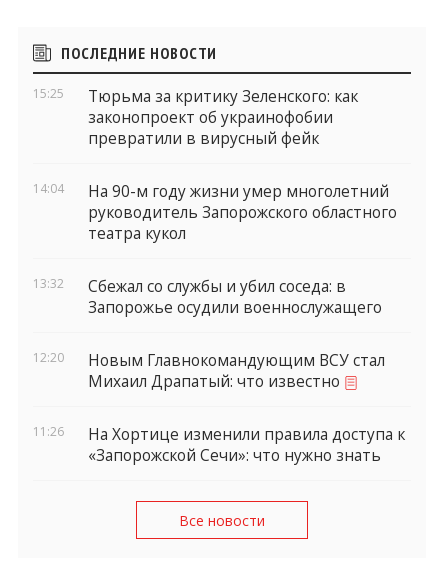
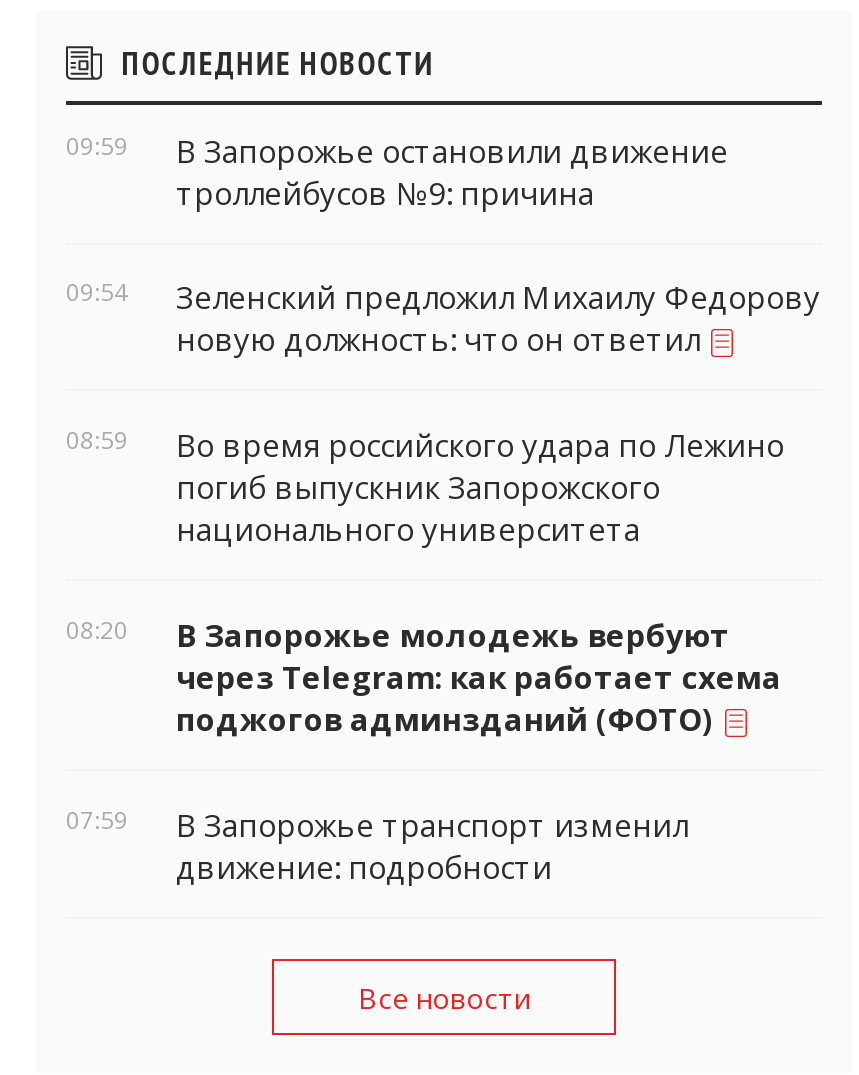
[33,85,358,149] 15:25 | Тюрьма за критику Зеленского: как | законопроект об украинофобии | превратили в вирусный фейк -> [66,128,728,214] 09:59 | В Запорожье остановили движение | троллейбусов №9: причина
[33,180,397,244] 14:04 | На 90-м году жизни умер многолетний | руководитель Запорожского областного | театра кукол -> [66,275,820,361] 09:54 | Зеленский предложил Михаилу Федорову | новую должность: что он ответил
[33,275,382,318] 13:32 | Сбежал со службы и убил соседа: в | Запорожье осудили военнослужащего -> [66,423,784,551] 08:59 | Во время российского удара по Лежино | погиб выпускник Запорожского | национального университета
[33,349,385,392] 12:20 | Новым Главнокомандующим ВСУ стал | Михаил Драпатый: что известно -> [66,613,782,741] 08:20 | В Запорожье молодежь вербуют | через Telegram: как работает схема | поджогов админзданий (ФОТО)
[33,423,405,466] 11:26 | На Хортице изменили правила доступа к | «Запорожской Сечи»: что нужно знать -> [66,802,688,888] 07:59 | В Запорожье транспорт изменил | движение: подробности

